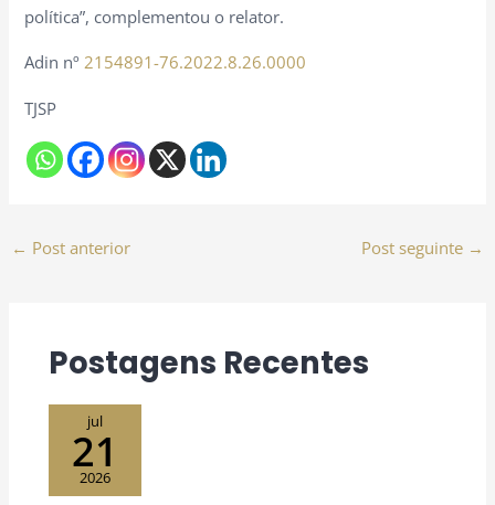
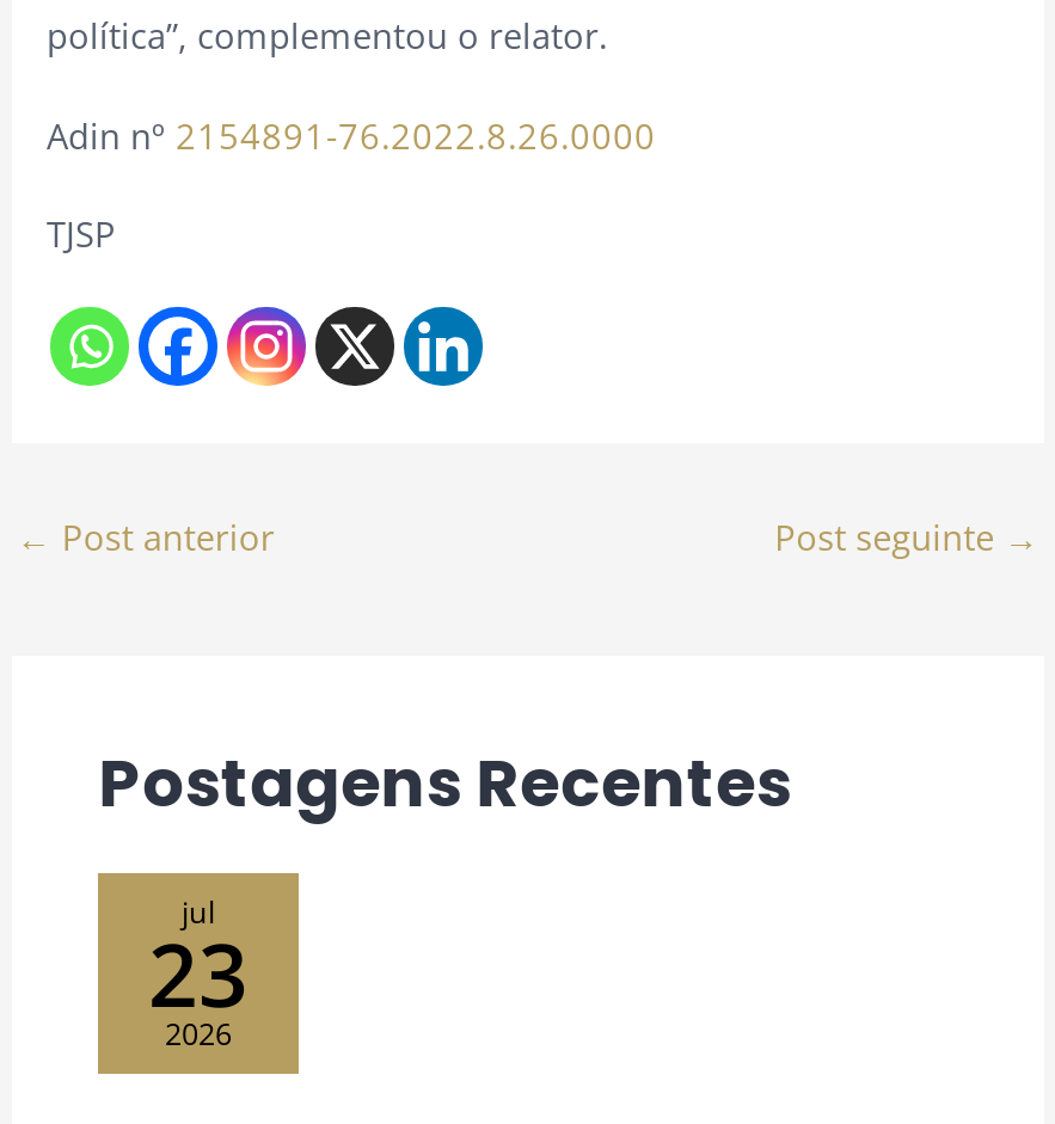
[72,423,118,478] 21 -> [148,914,249,1033] 23

